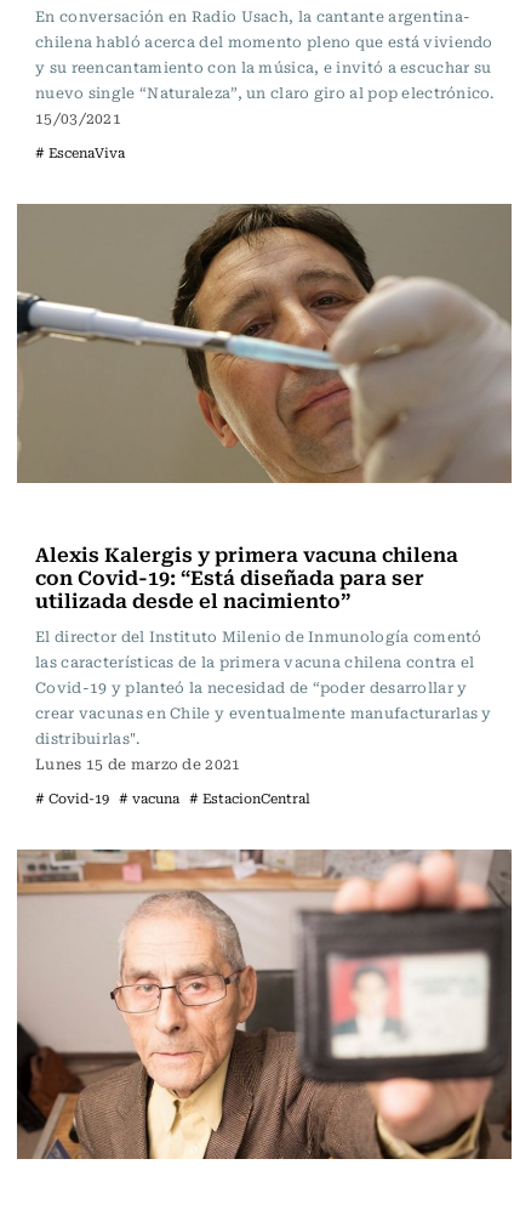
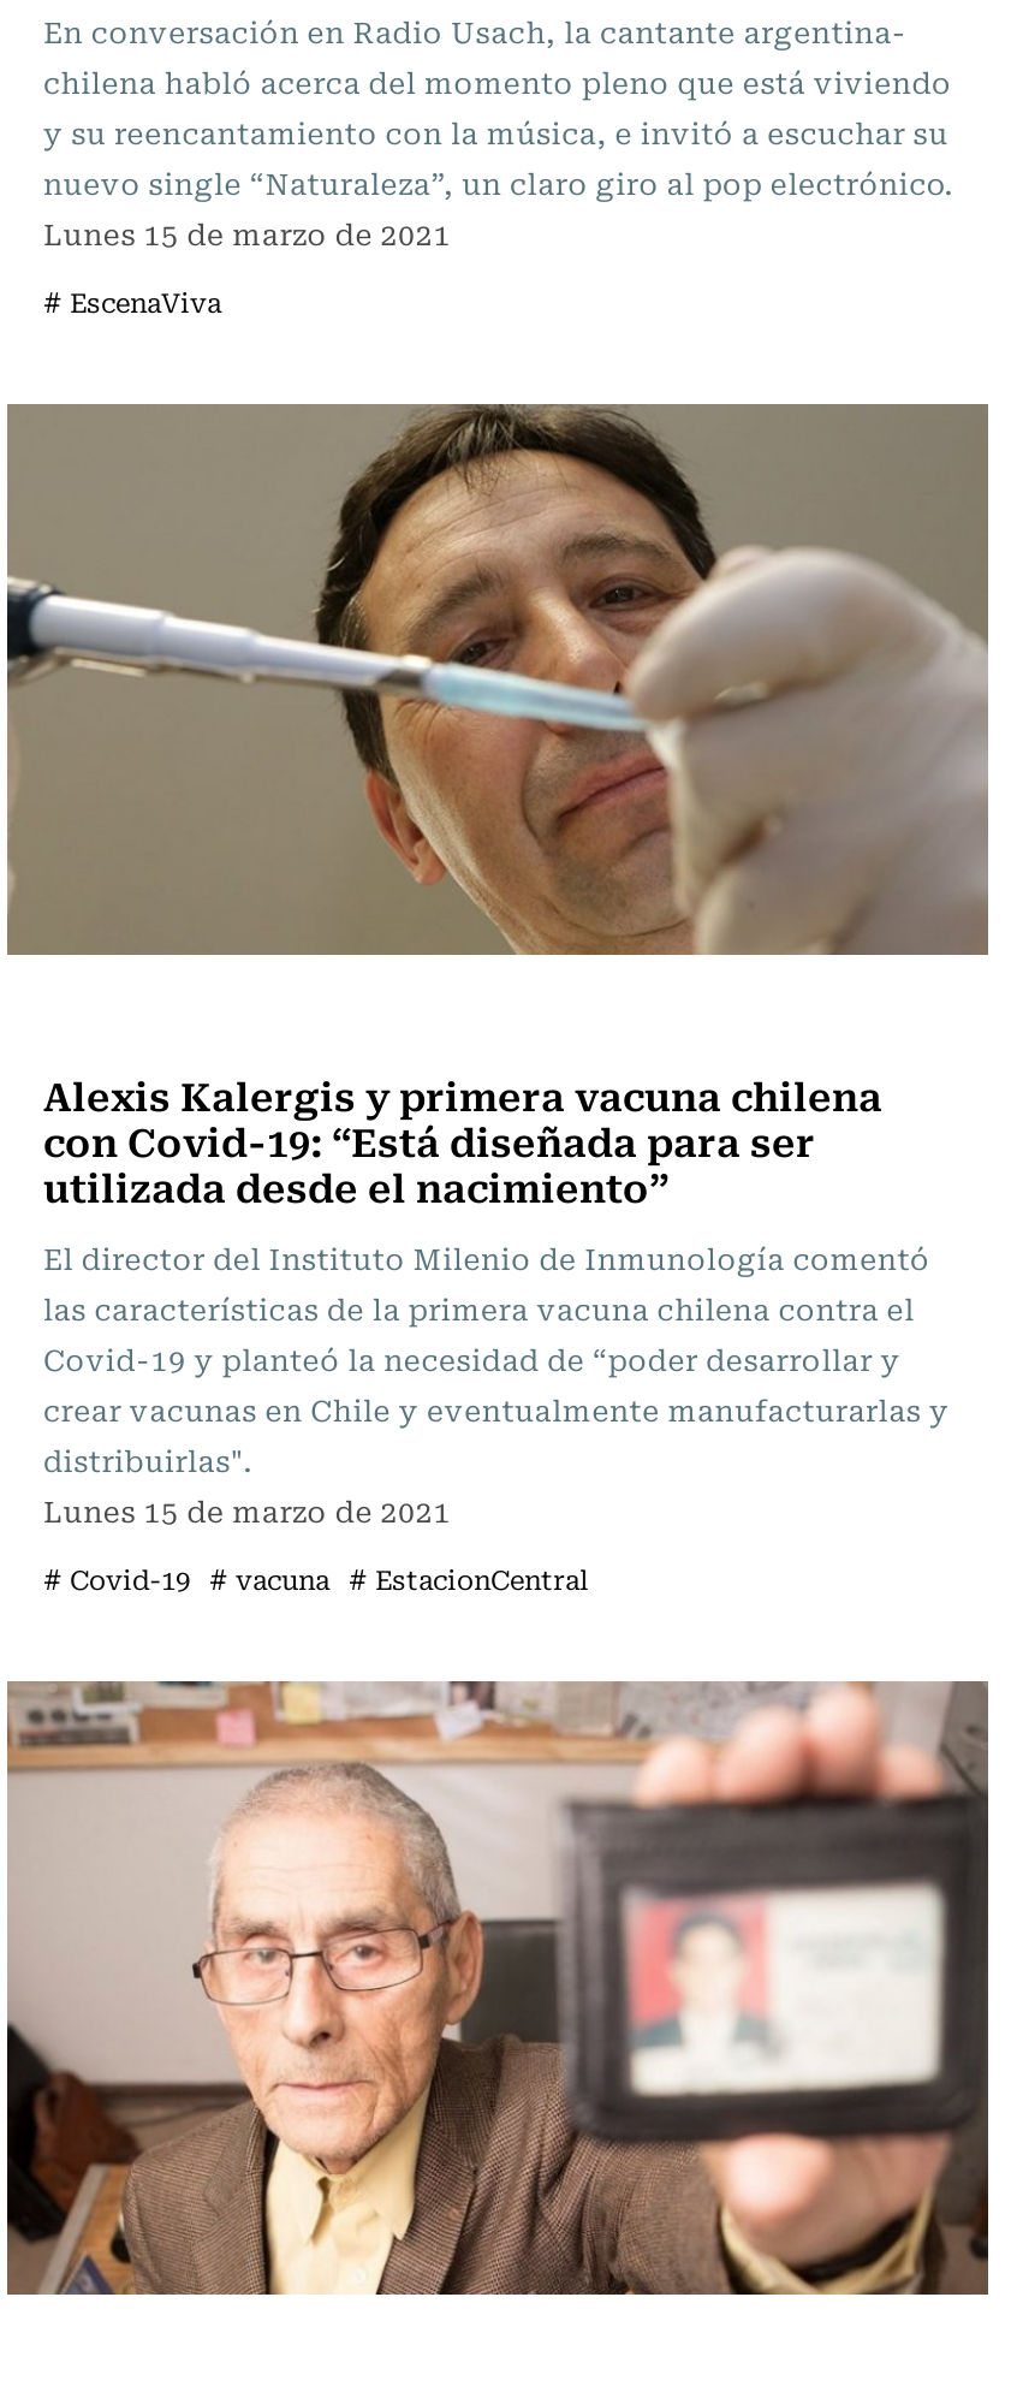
[35,107,121,129] 15/03/2021 -> [43,212,451,255] Lunes 15 de marzo de 2021

